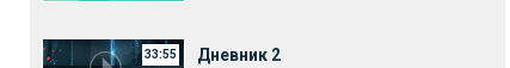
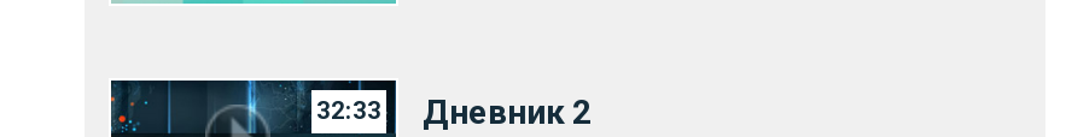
[145,46,281,65] 33:55 Дневник 2 -> [316,92,592,131] 32:33 Дневник 2

